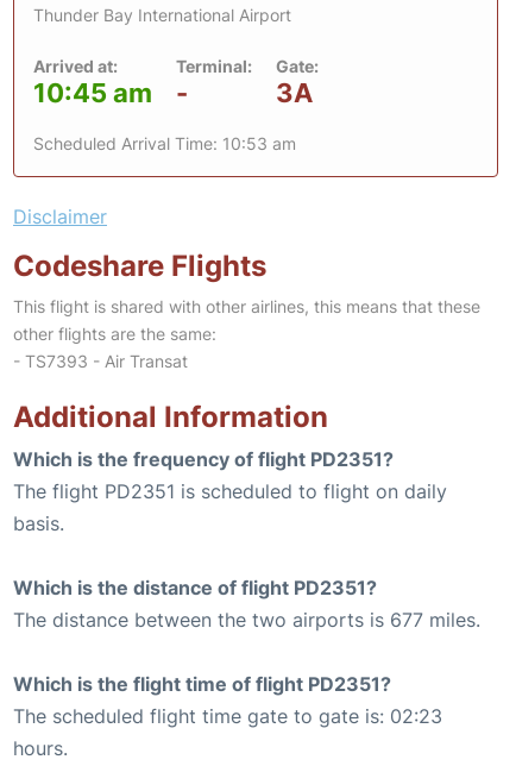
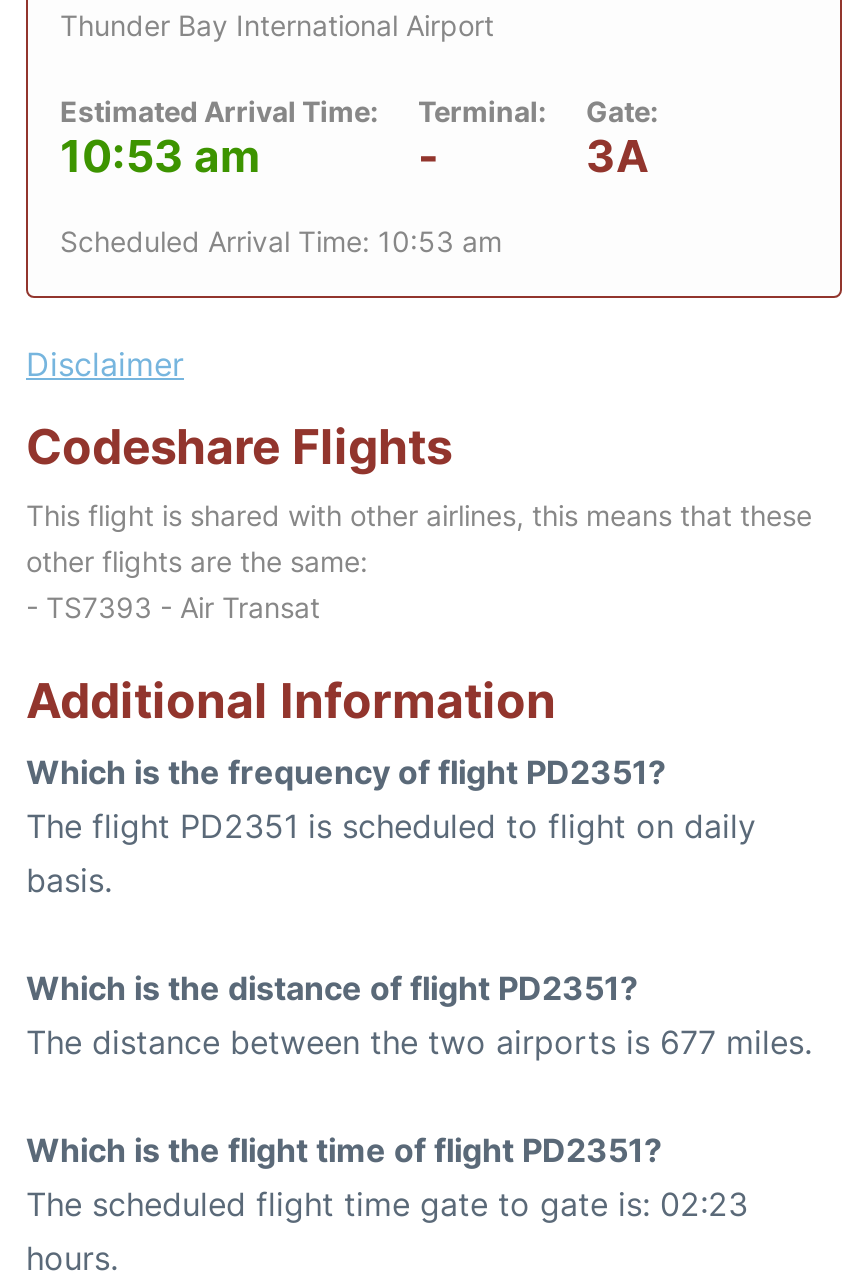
[33,56,152,108] Arrived at: | 10:45 am -> [60,94,378,182] Estimated Arrival Time: | 10:53 am

